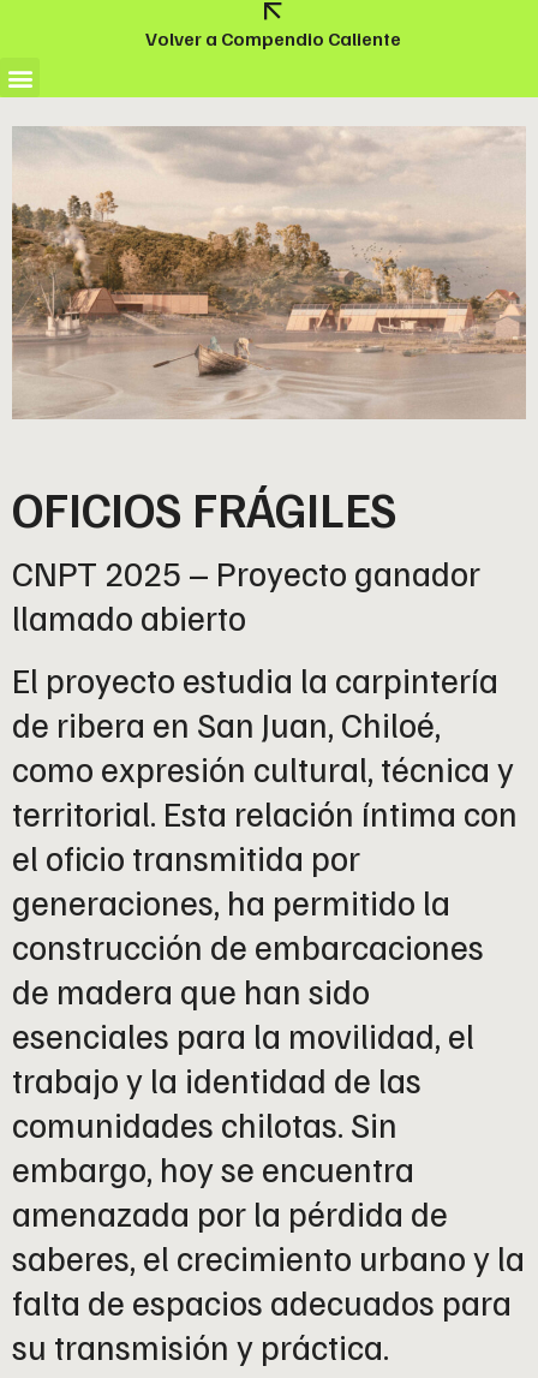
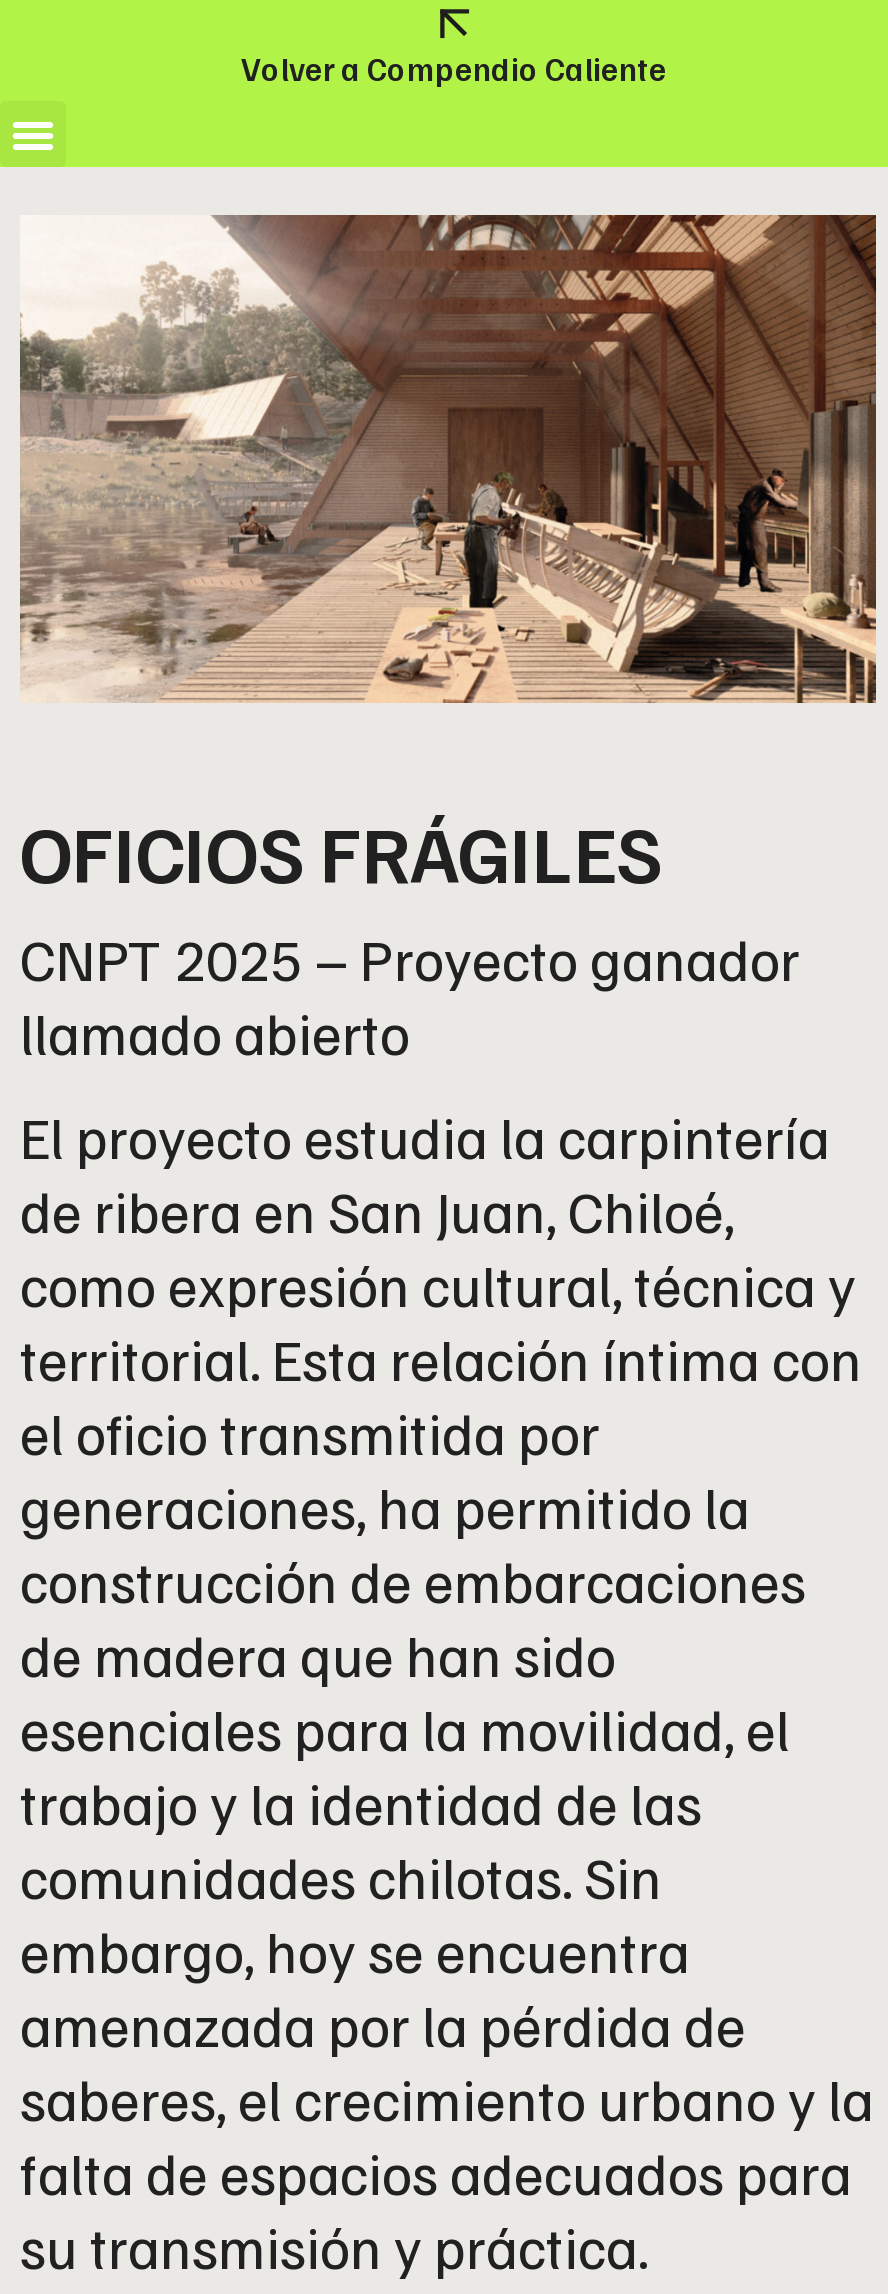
[12,126,526,419] [image] -> [20,213,878,703] [image]

